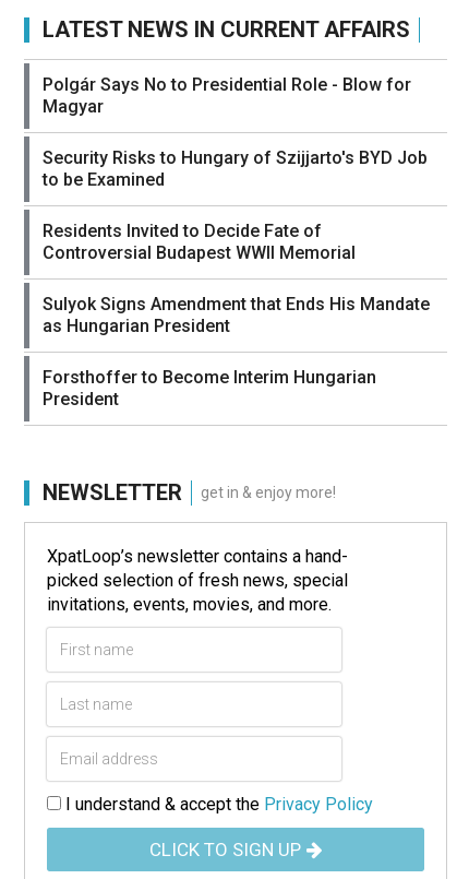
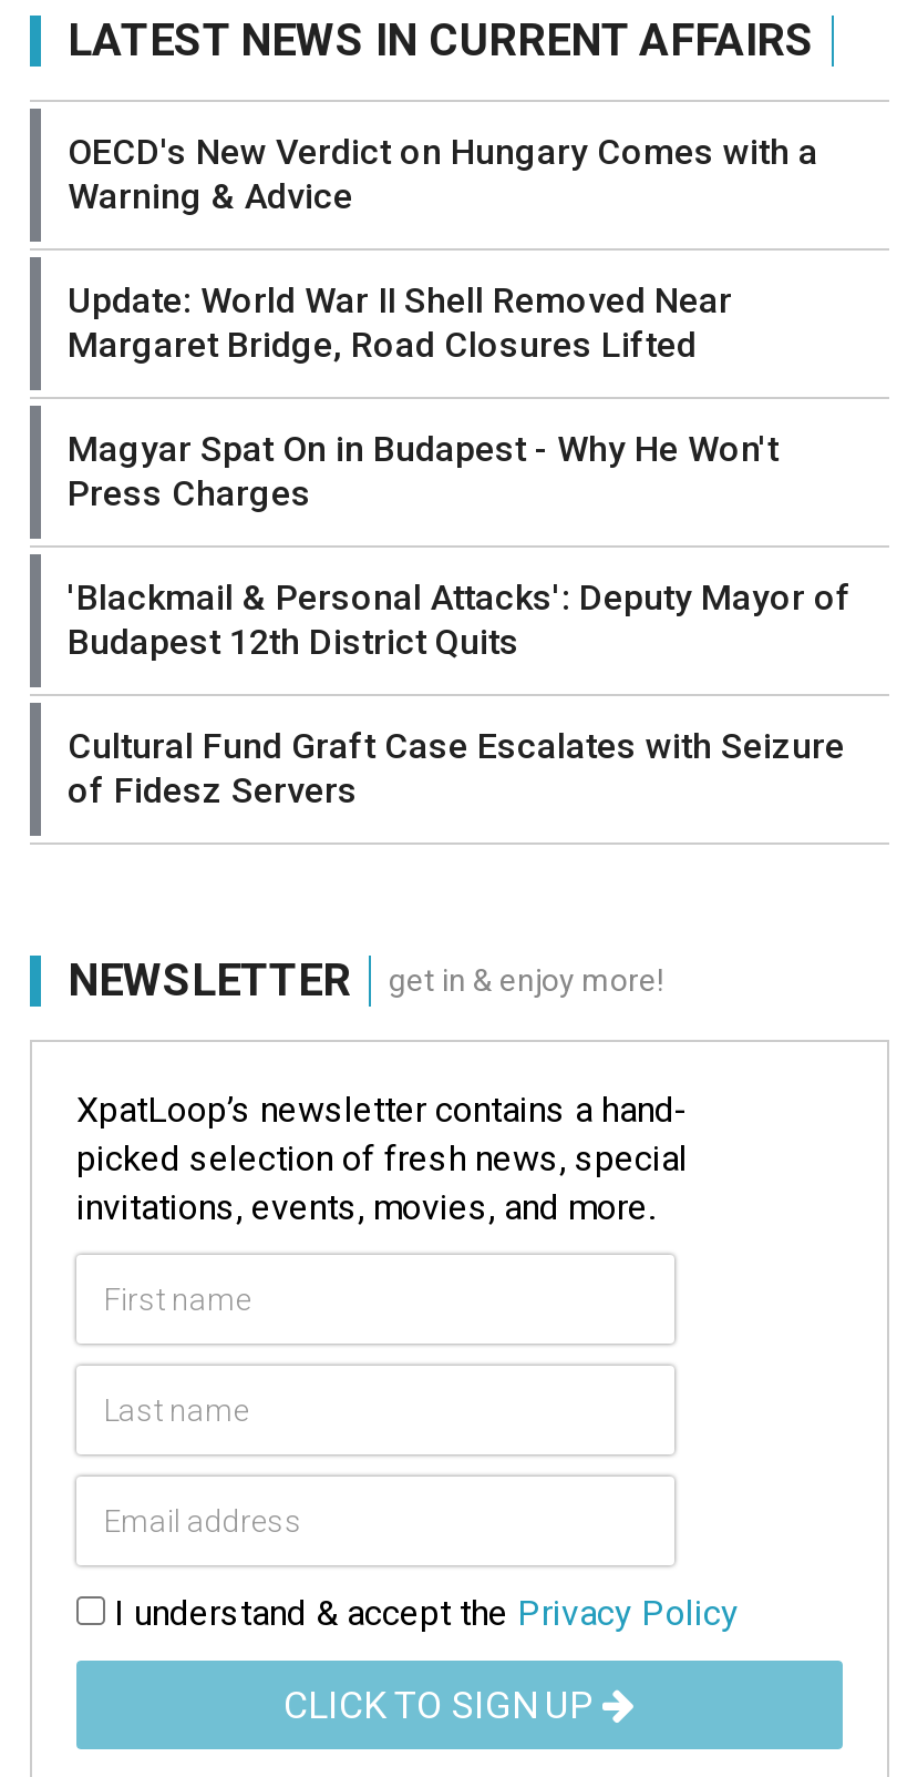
[43,74,411,117] Polgár Says No to Presidential Role - Blow for | Magyar -> [68,131,818,217] OECD's New Verdict on Hungary Comes with a | Warning & Advice
[43,147,428,190] Security Risks to Hungary of Szijjarto's BYD Job | to be Examined -> [68,279,732,366] Update: World War II Shell Removed Near | Margaret Bridge, Road Closures Lifted
[43,221,356,263] Residents Invited to Decide Fate of | Controversial Budapest WWII Memorial -> [68,428,779,514] Magyar Spat On in Budapest - Why He Won't | Press Charges
[43,294,430,336] Sulyok Signs Amendment that Ends His Mandate | as Hungarian President -> [68,576,852,663] 'Blackmail & Personal Attacks': Deputy Mayor of | Budapest 12th District Quits
[43,367,376,409] Forsthoffer to Become Interim Hungarian | President -> [68,725,845,811] Cultural Fund Graft Case Escalates with Seizure | of Fidesz Servers

